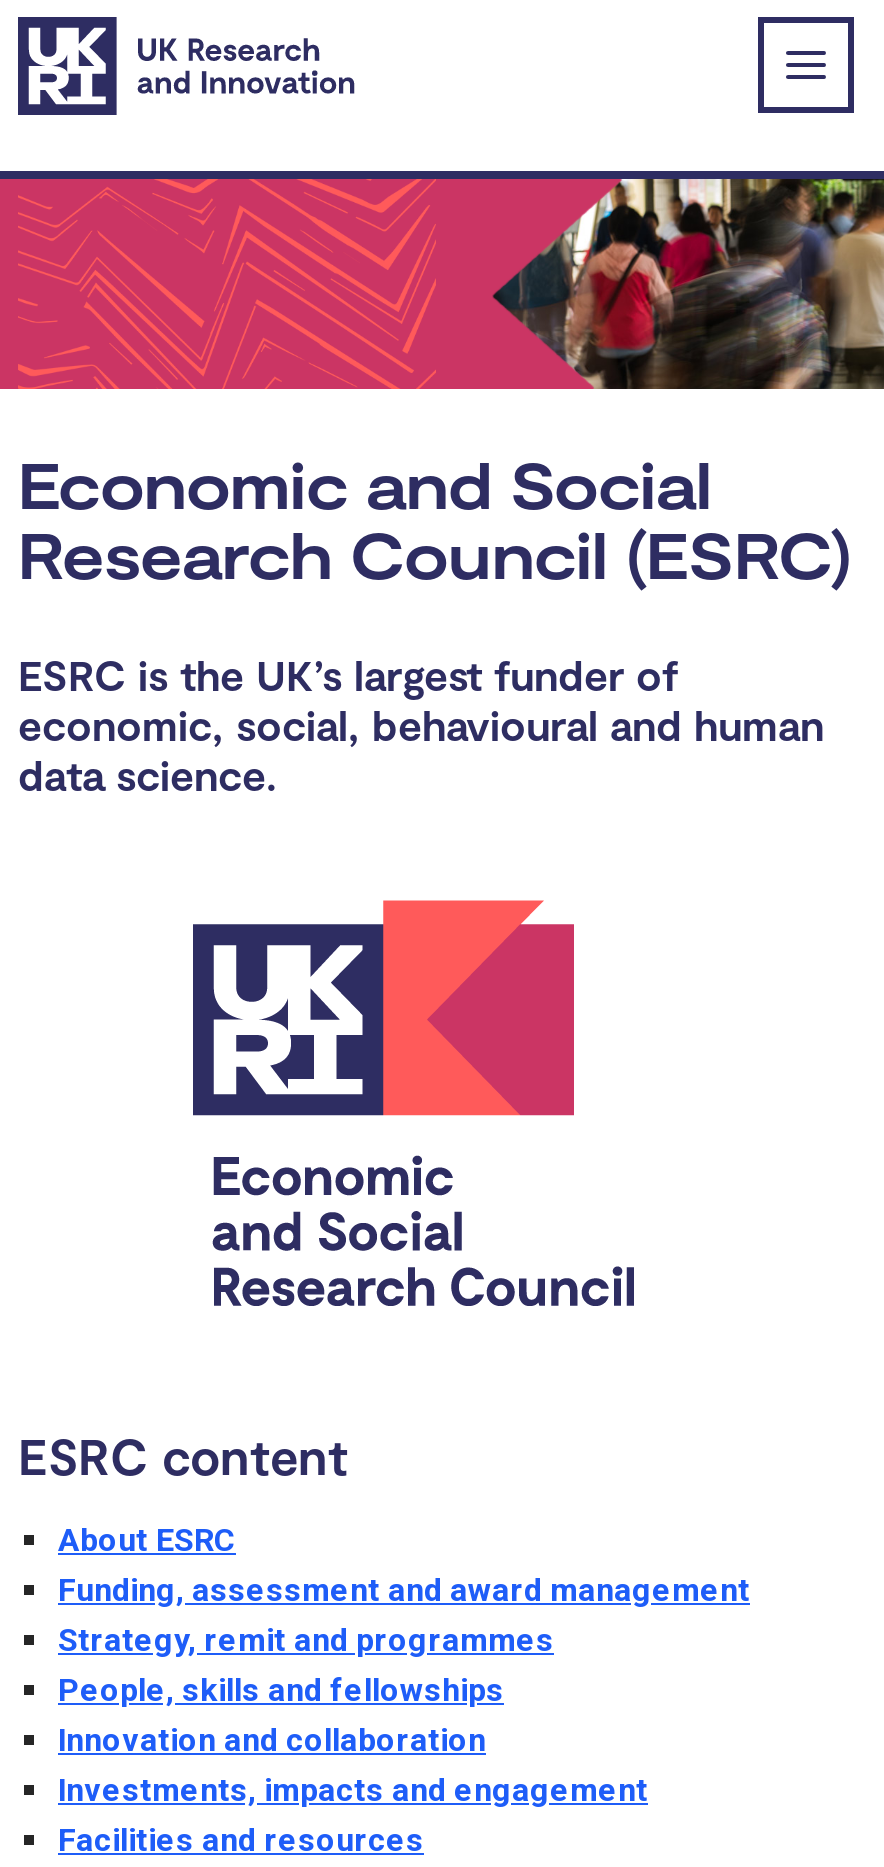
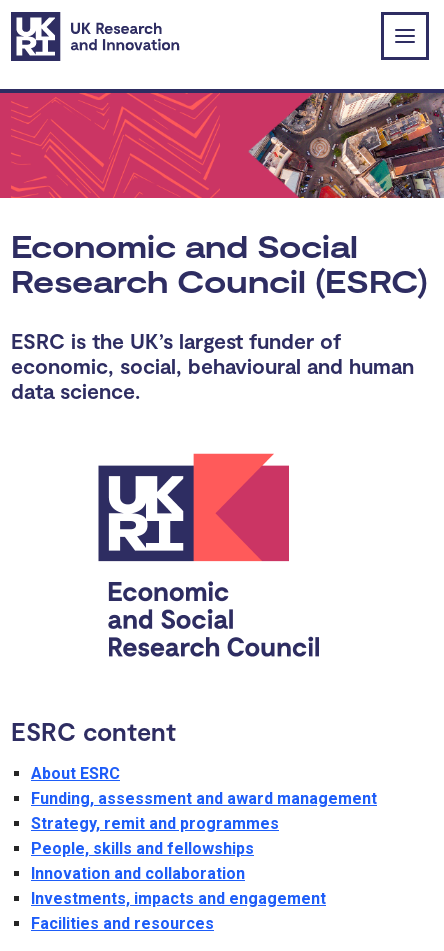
[492,177,878,391] [image] -> [248,92,441,199] [image]

